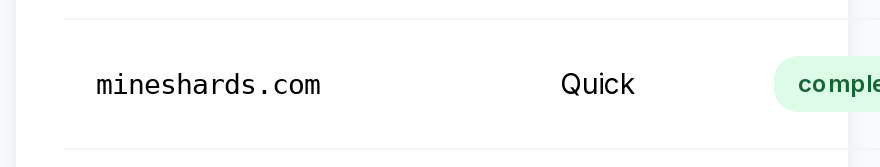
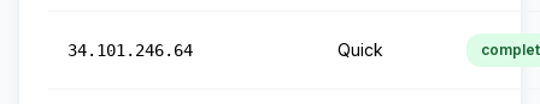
[96,68,320,100] mineshards.com -> [67,41,193,60] 34.101.246.64

